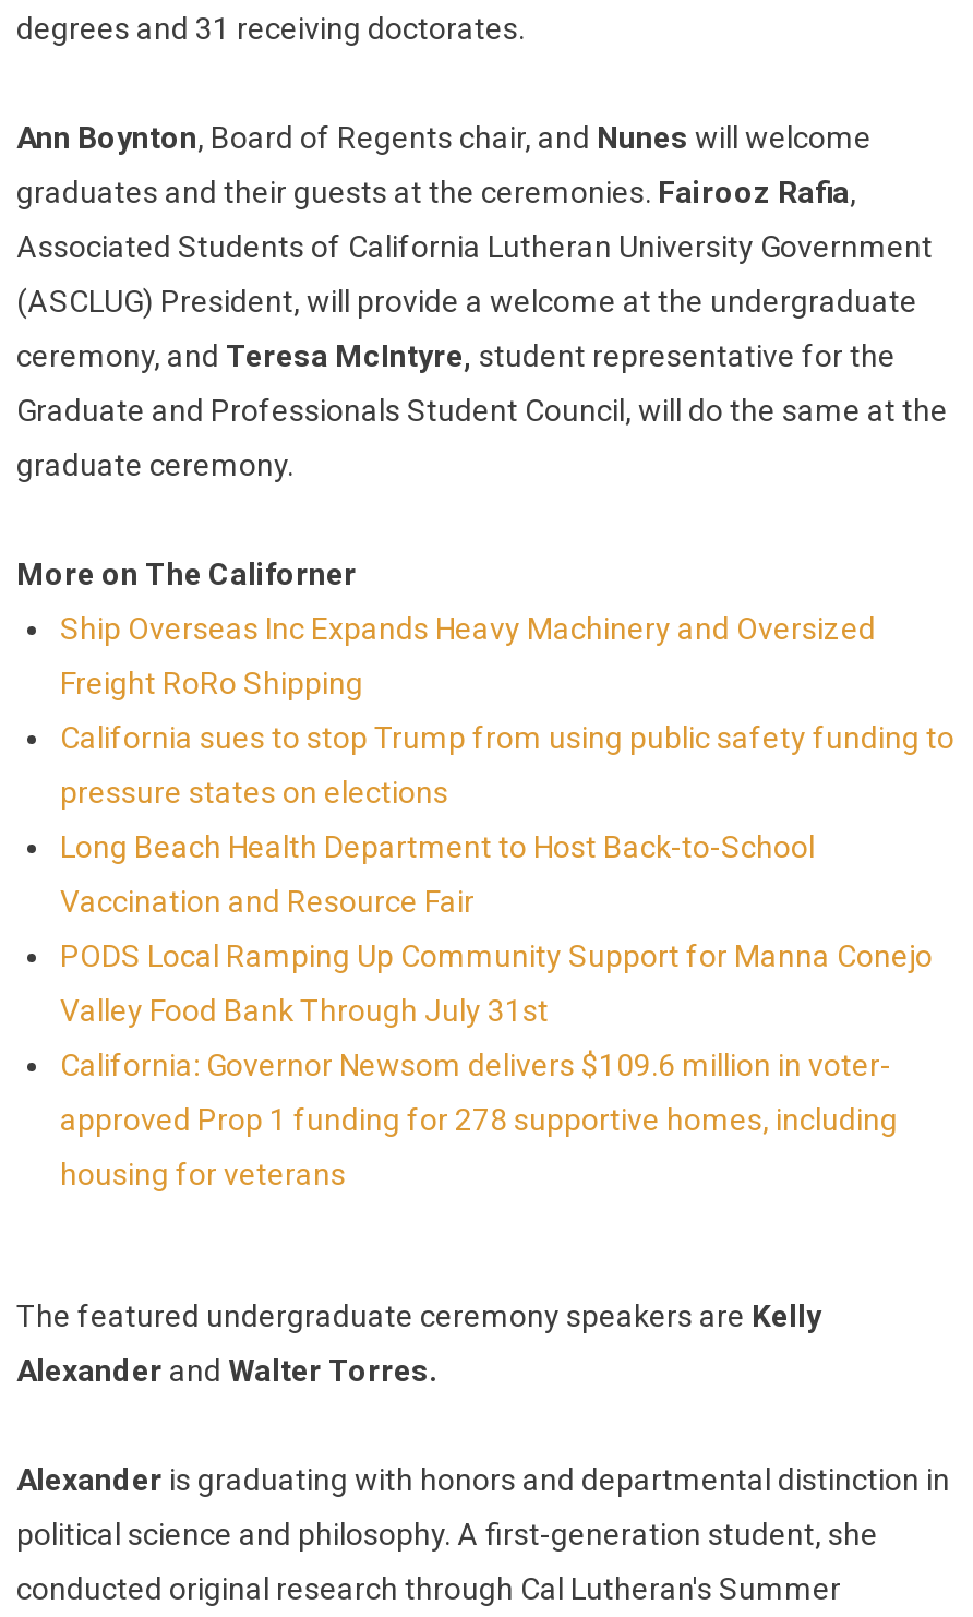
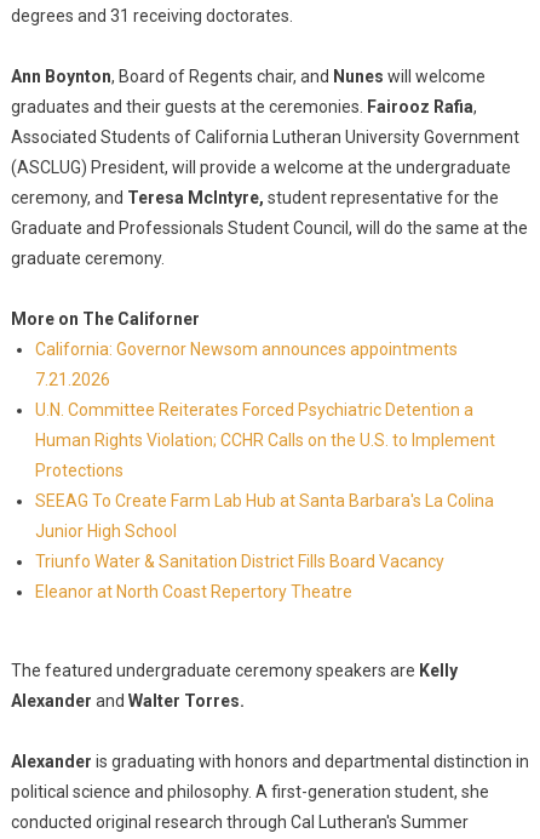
[60,611,954,1191] Ship Overseas Inc Expands Heavy Machinery and Oversized | Freight RoRo Shipping | California sues to stop Trump from using public safety funding to | pressure states on elections | Long Beach Health Department to Host Back-to-School | Vaccination and Resource Fair | PODS Local Ramping Up Community Support for Manna Conejo | Valley Food Bank Through July 31st | California: Governor Newsom delivers $109.6 million in voter- | approved Prop 1 funding for 278 supportive homes, including | housing for veterans -> [35,339,495,601] California: Governor Newsom announces appointments | 7.21.2026 | U.N. Committee Reiterates Forced Psychiatric Detention a | Human Rights Violation; CCHR Calls on the U.S. to Implement | Protections | SEEAG To Create Farm Lab Hub at Santa Barbara's La Colina | Junior High School | Triunfo Water & Sanitation District Fills Board Vacancy | Eleanor at North Coast Repertory Theatre

